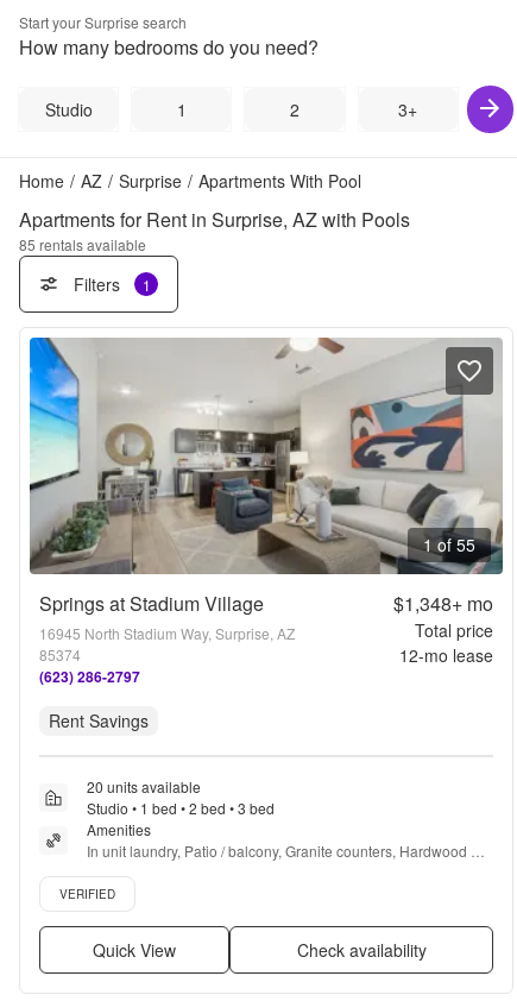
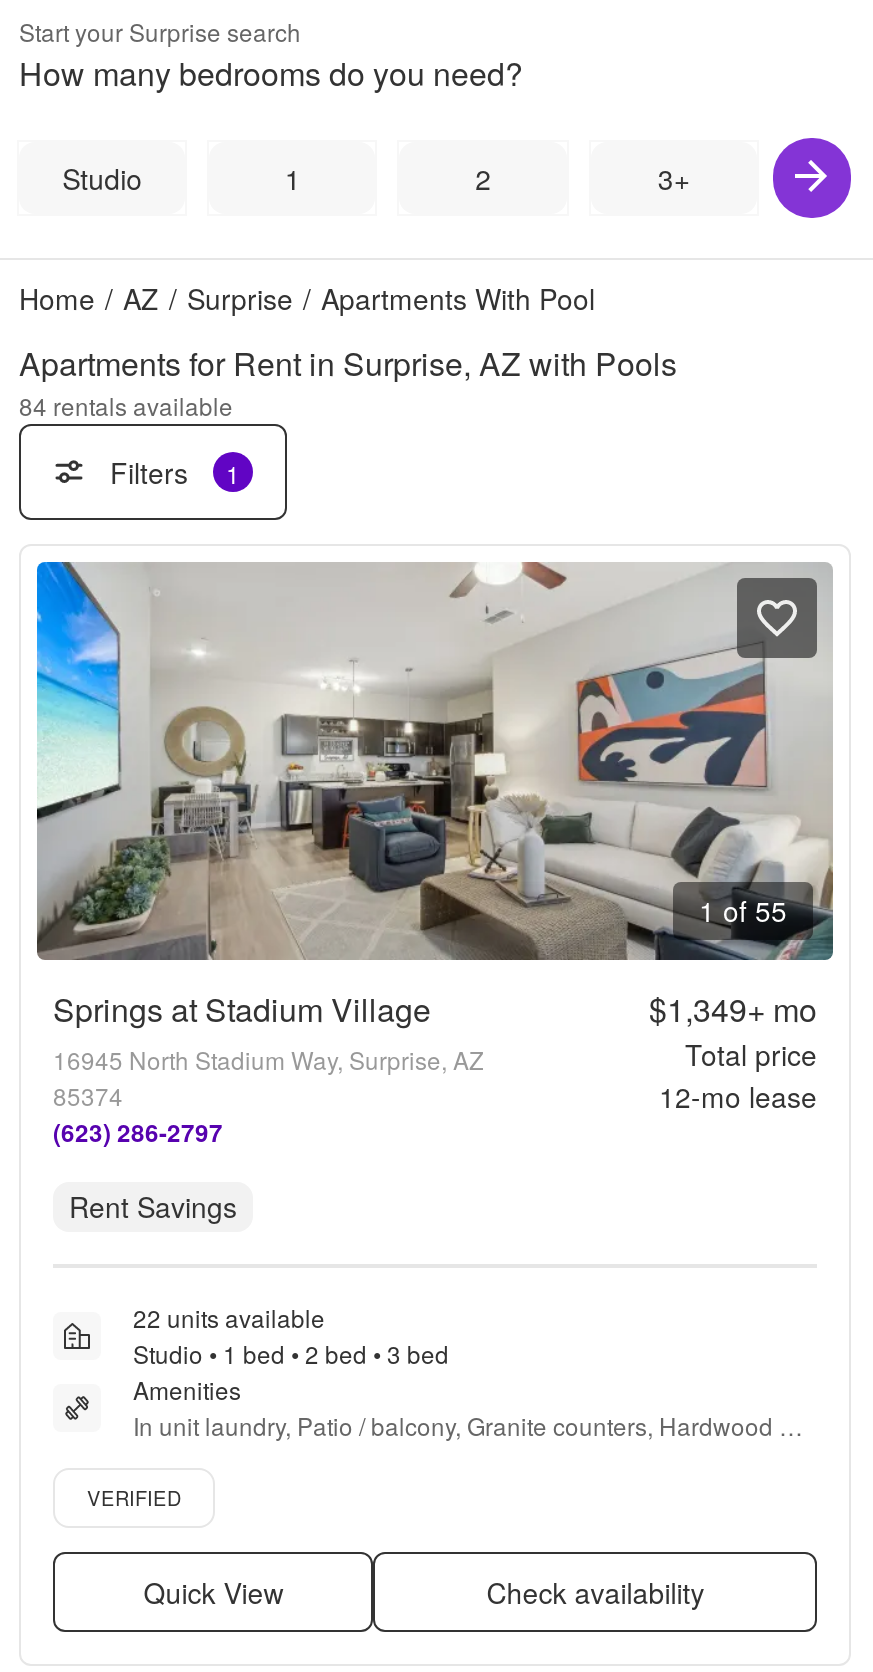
[19,234,146,254] 85 rentals available -> [19,388,233,422] 84 rentals available
[393,590,493,617] $1,348+ mo -> [649,986,817,1032] $1,349+ mo
[87,776,201,797] 20 units available -> [133,1300,325,1334] 22 units available

